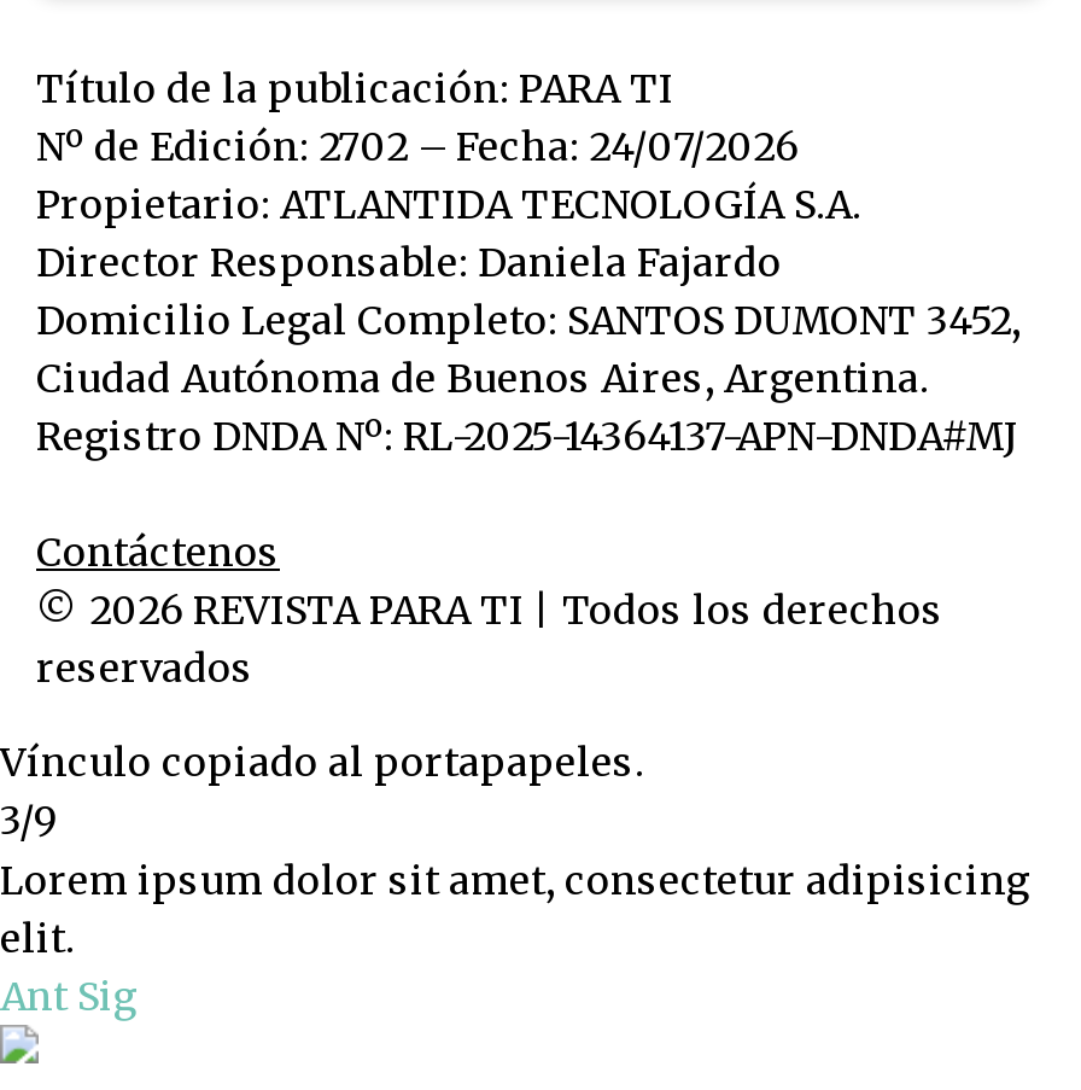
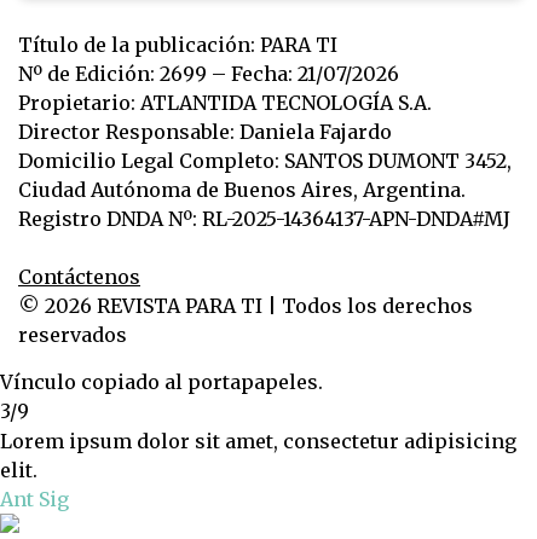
[36,123,799,171] Nº de Edición: 2702 – Fecha: 24/07/2026 -> [18,61,399,86] Nº de Edición: 2699 – Fecha: 21/07/2026

